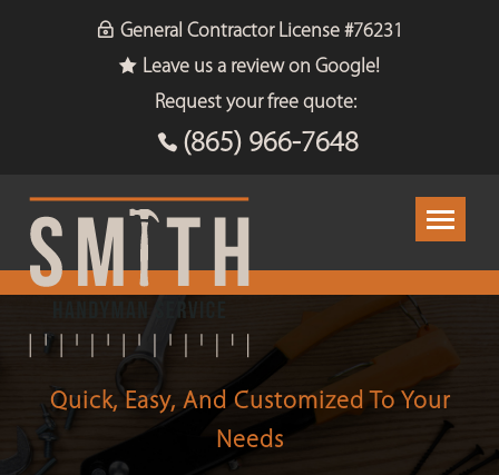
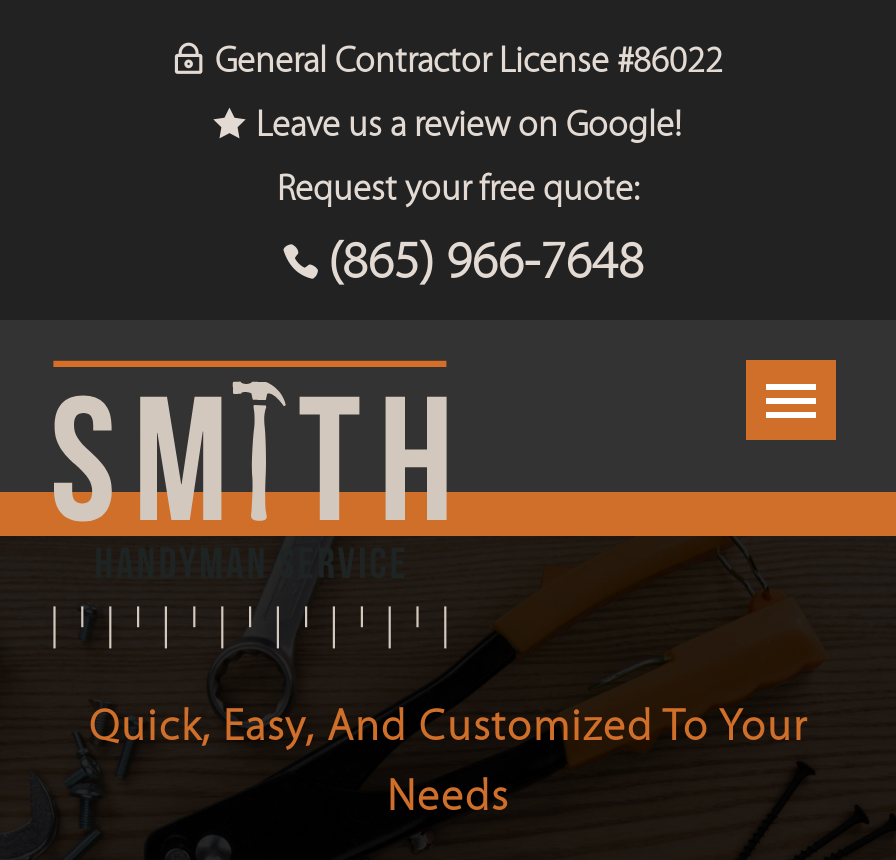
[120,21,403,42] General Contractor License #76231 -> [215,44,723,82] General Contractor License #86022

